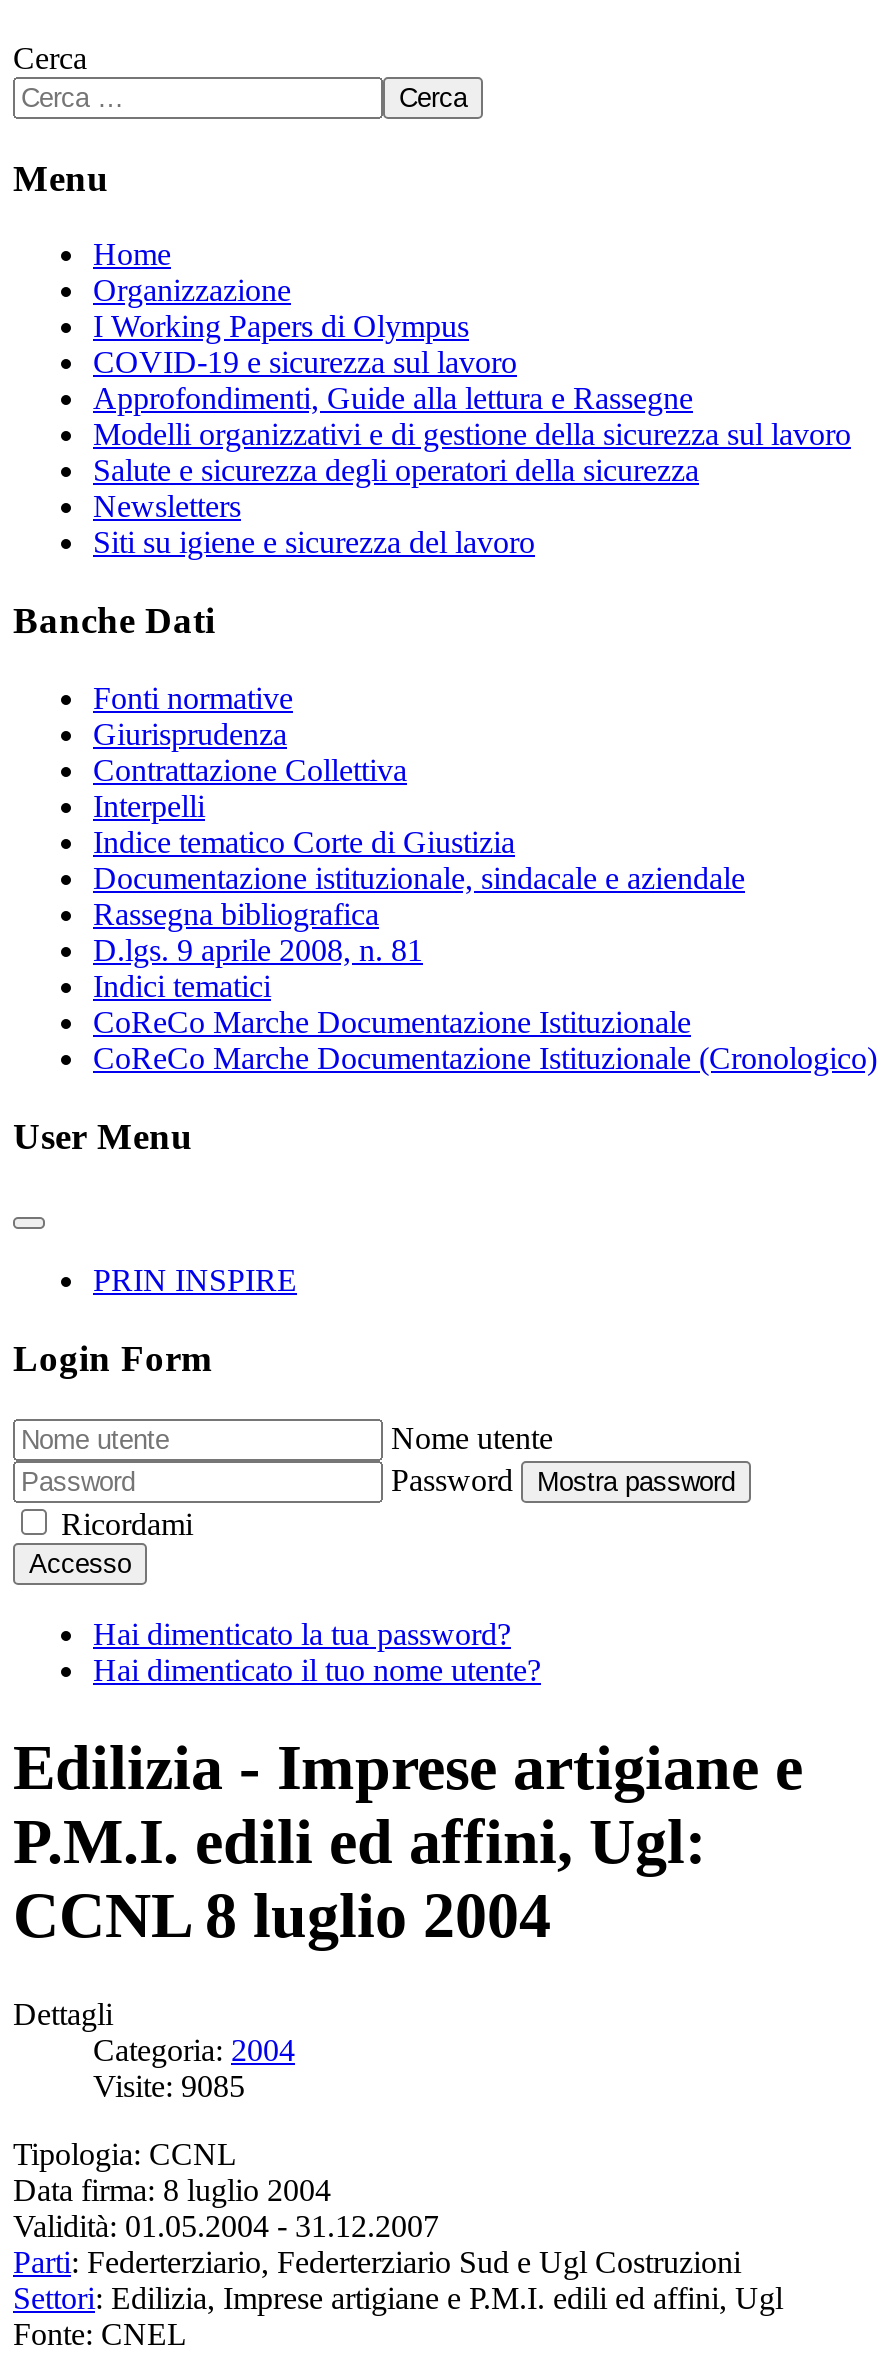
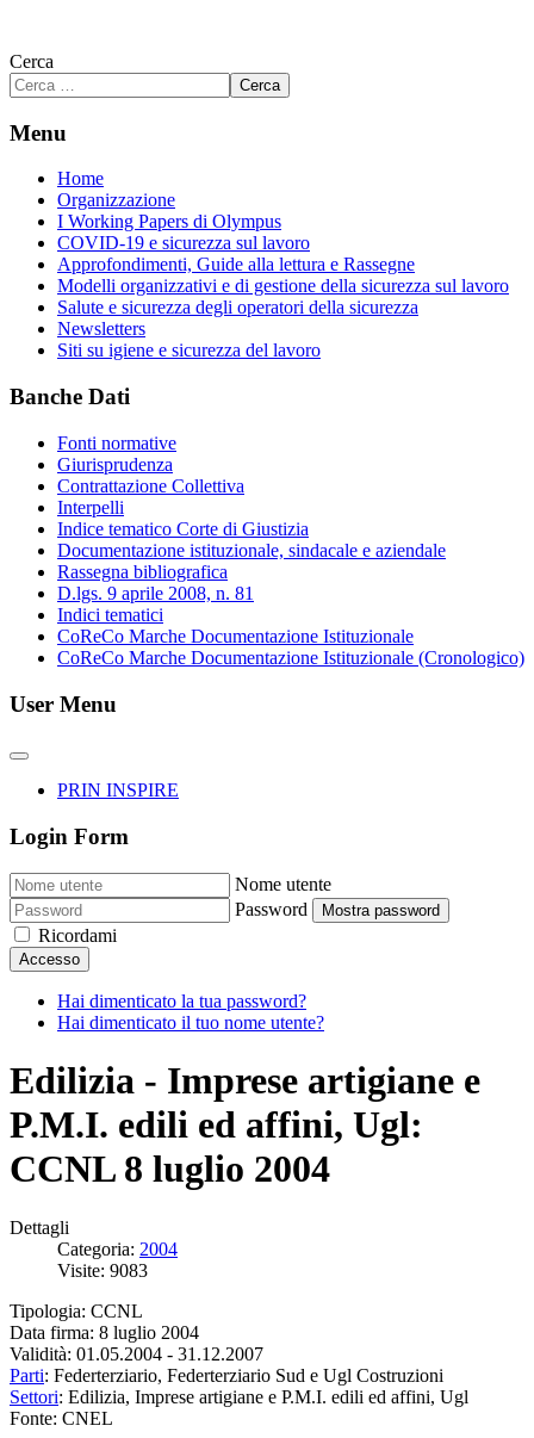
[93,2068,245,2102] Visite: 9085 -> [57,1260,148,1280] Visite: 9083

